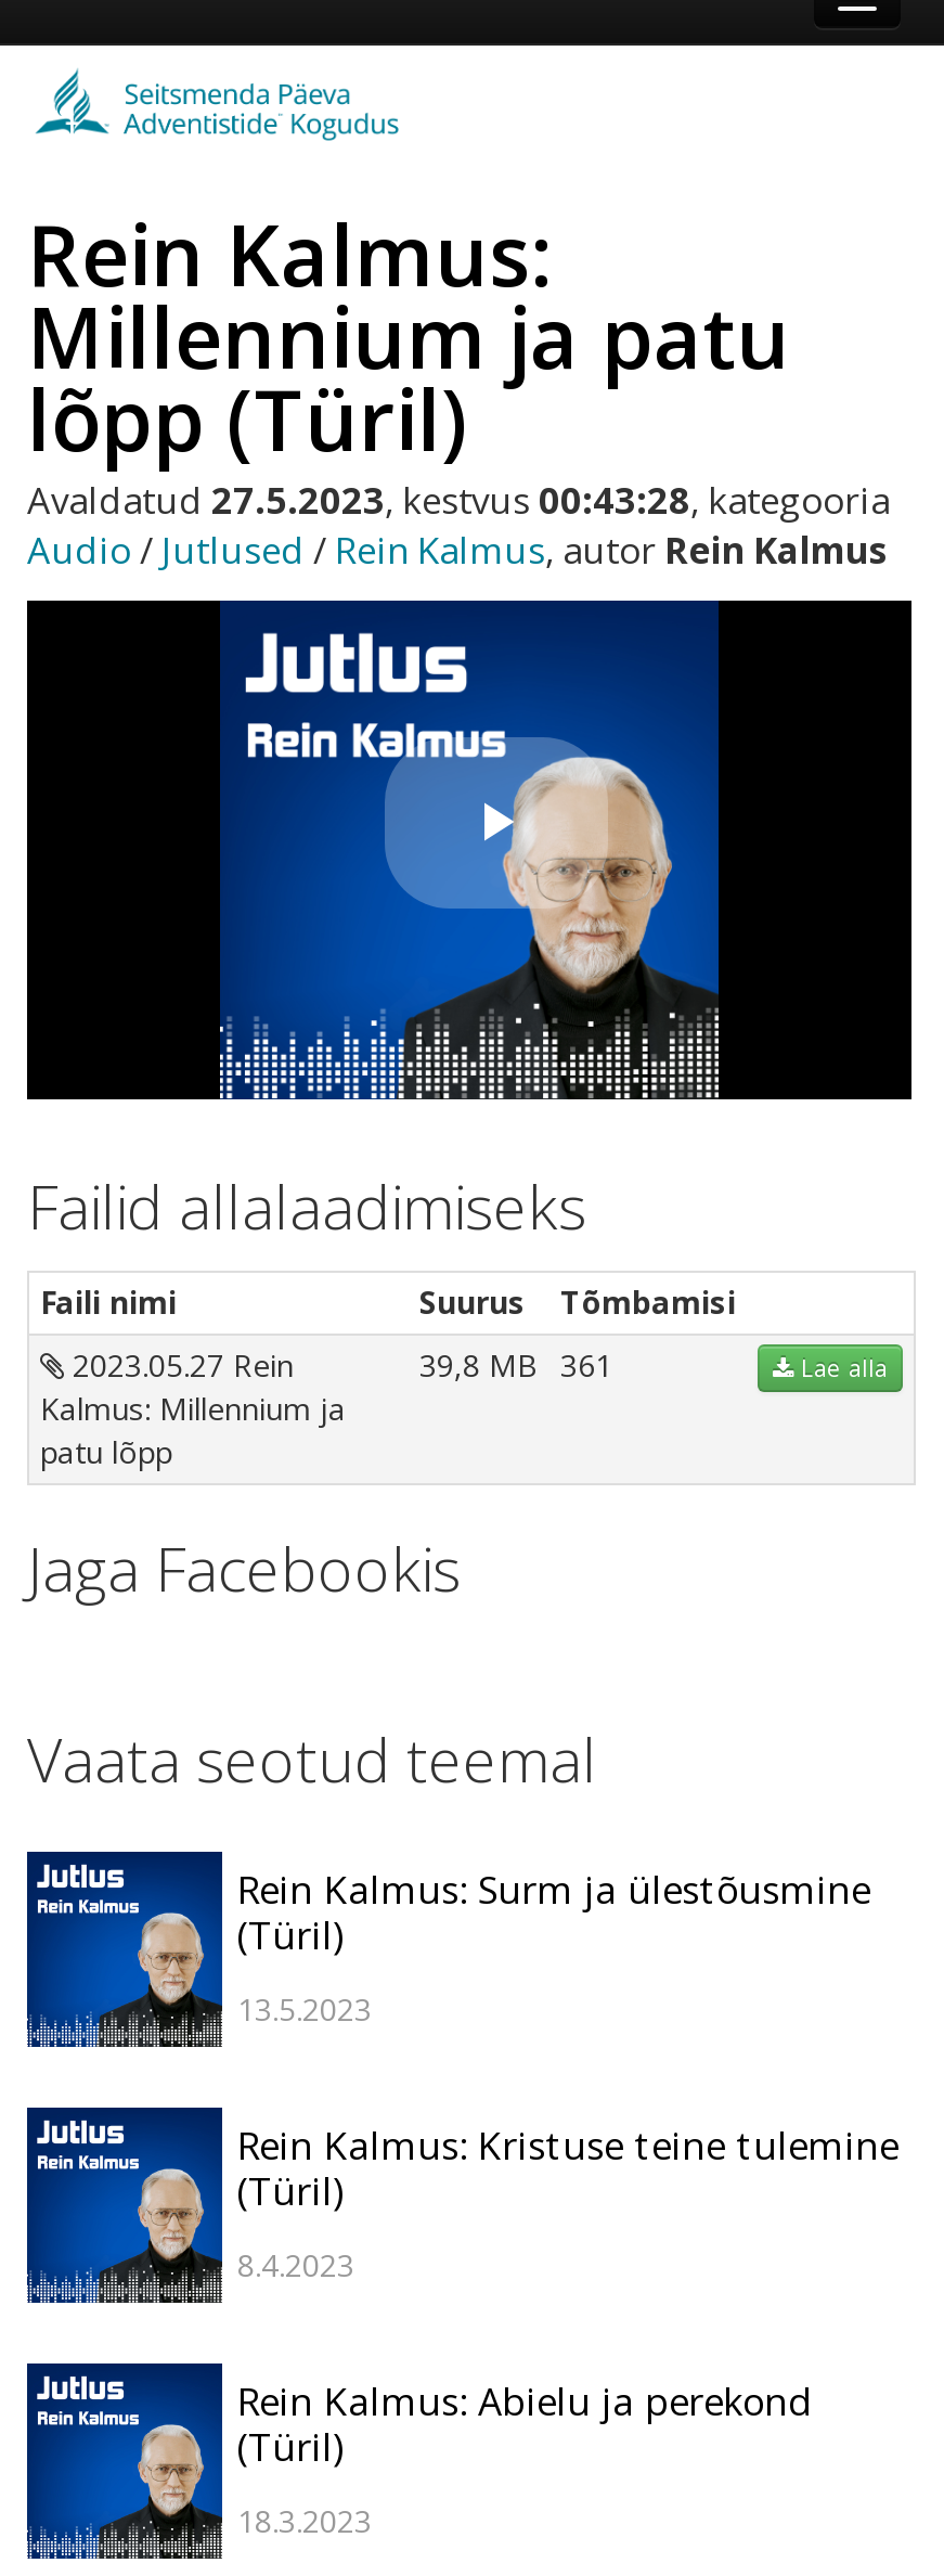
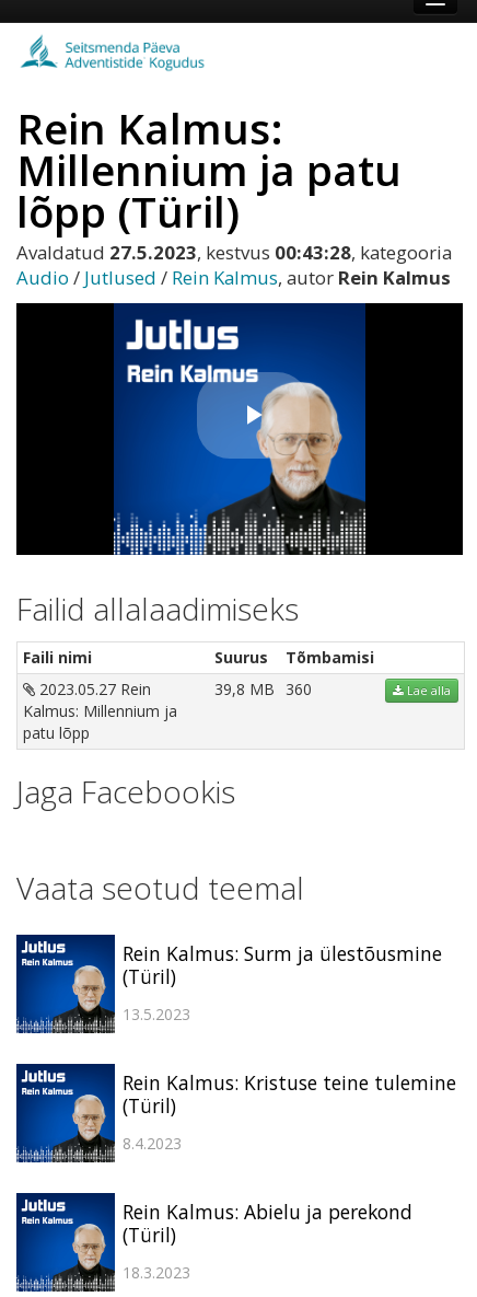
[419,1344,612,1386] 39,8 MB 361 -> [214,679,312,699] 39,8 MB 360

